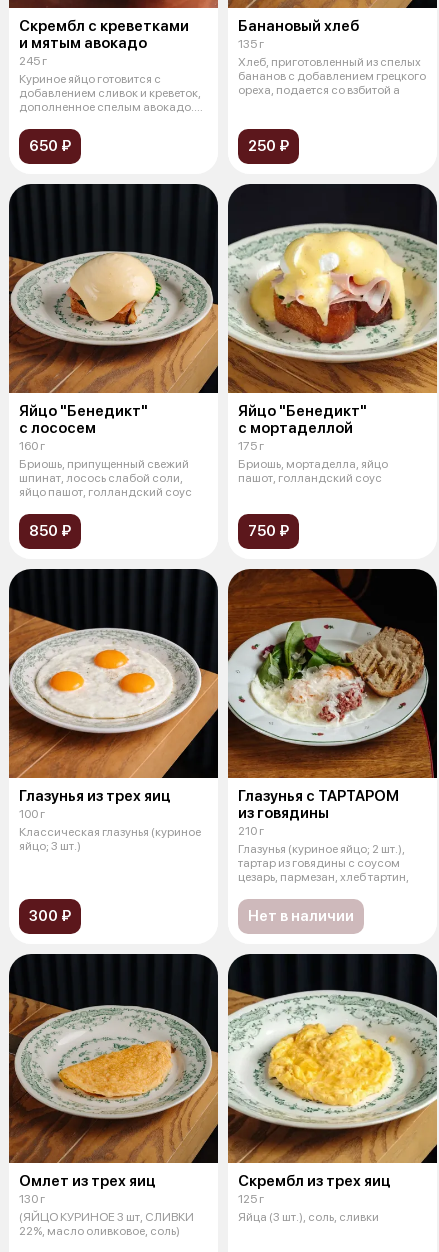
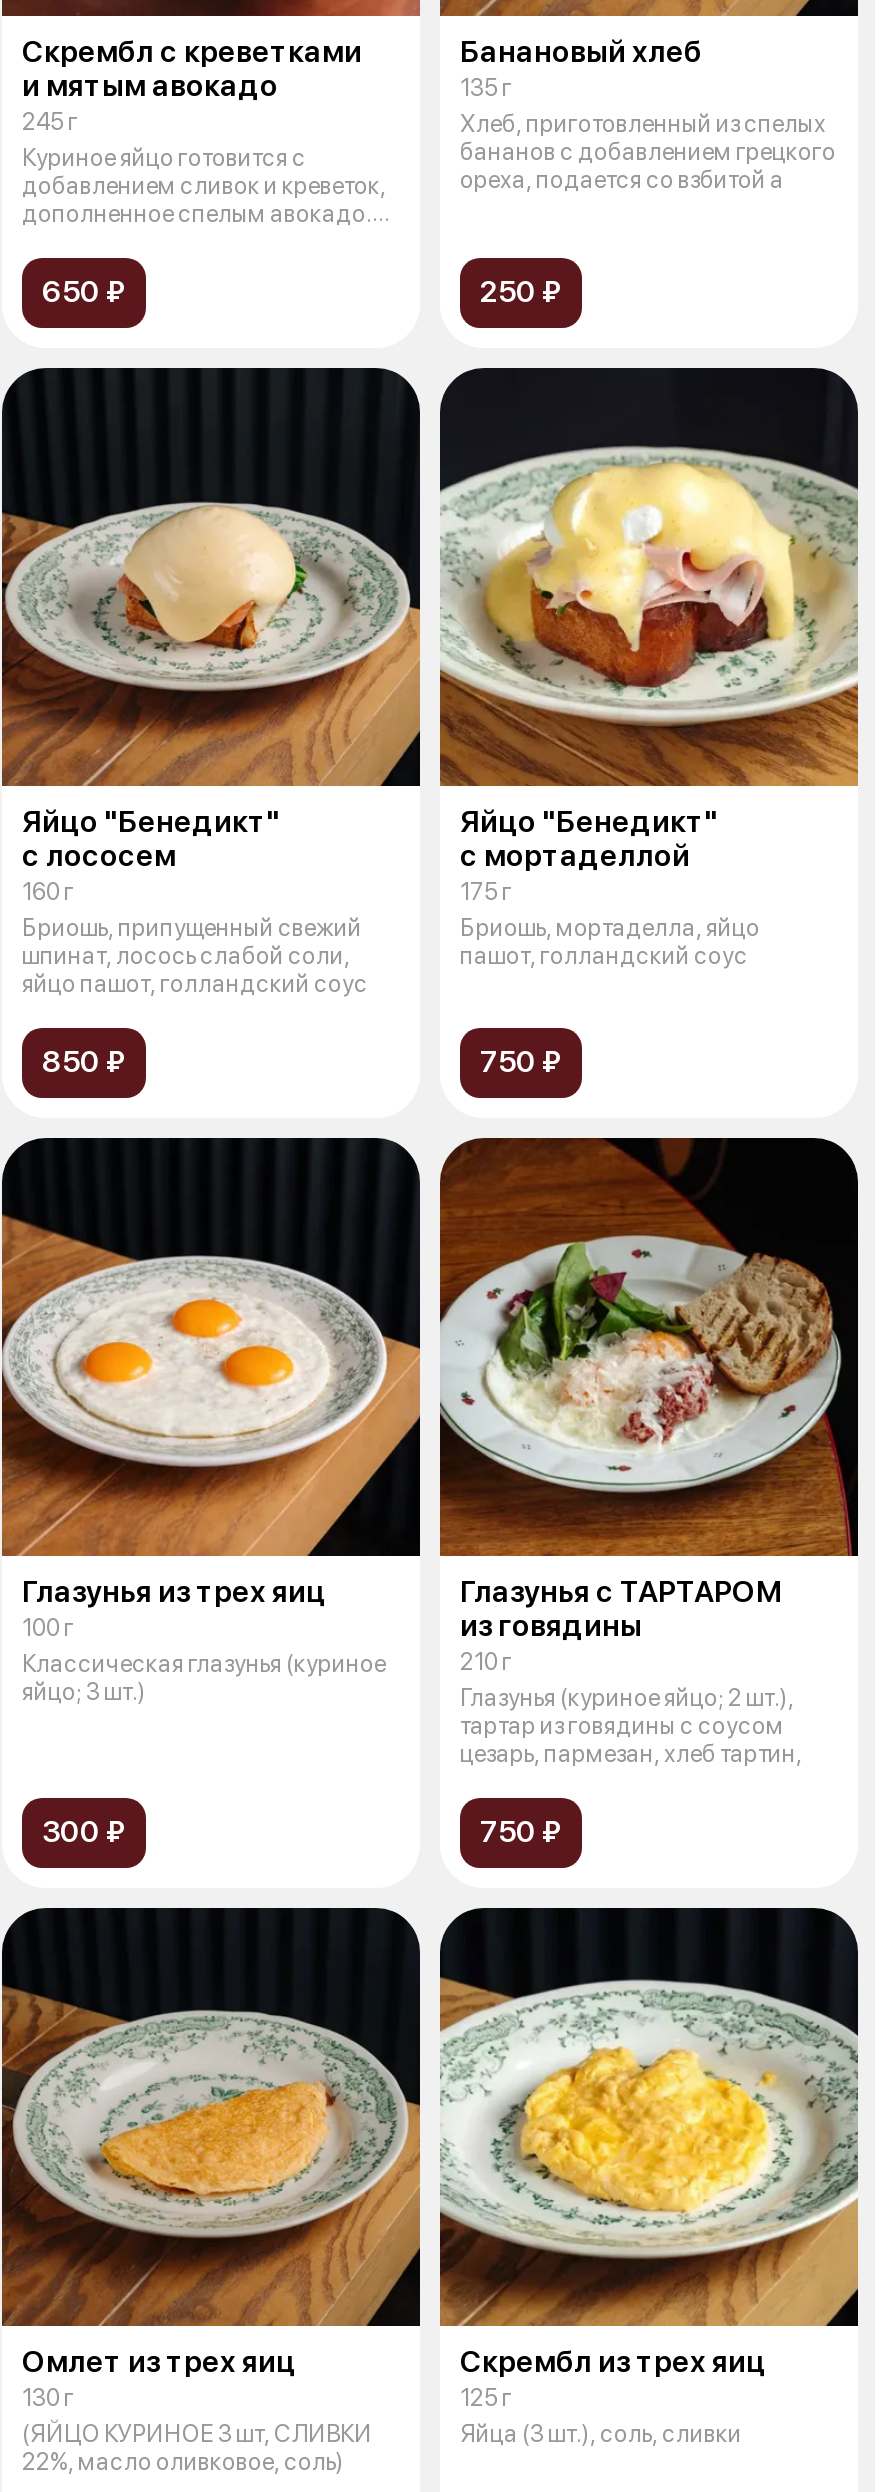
[248,907,354,925] Нет в наличии -> [480,1813,562,1849] 750 ₽

